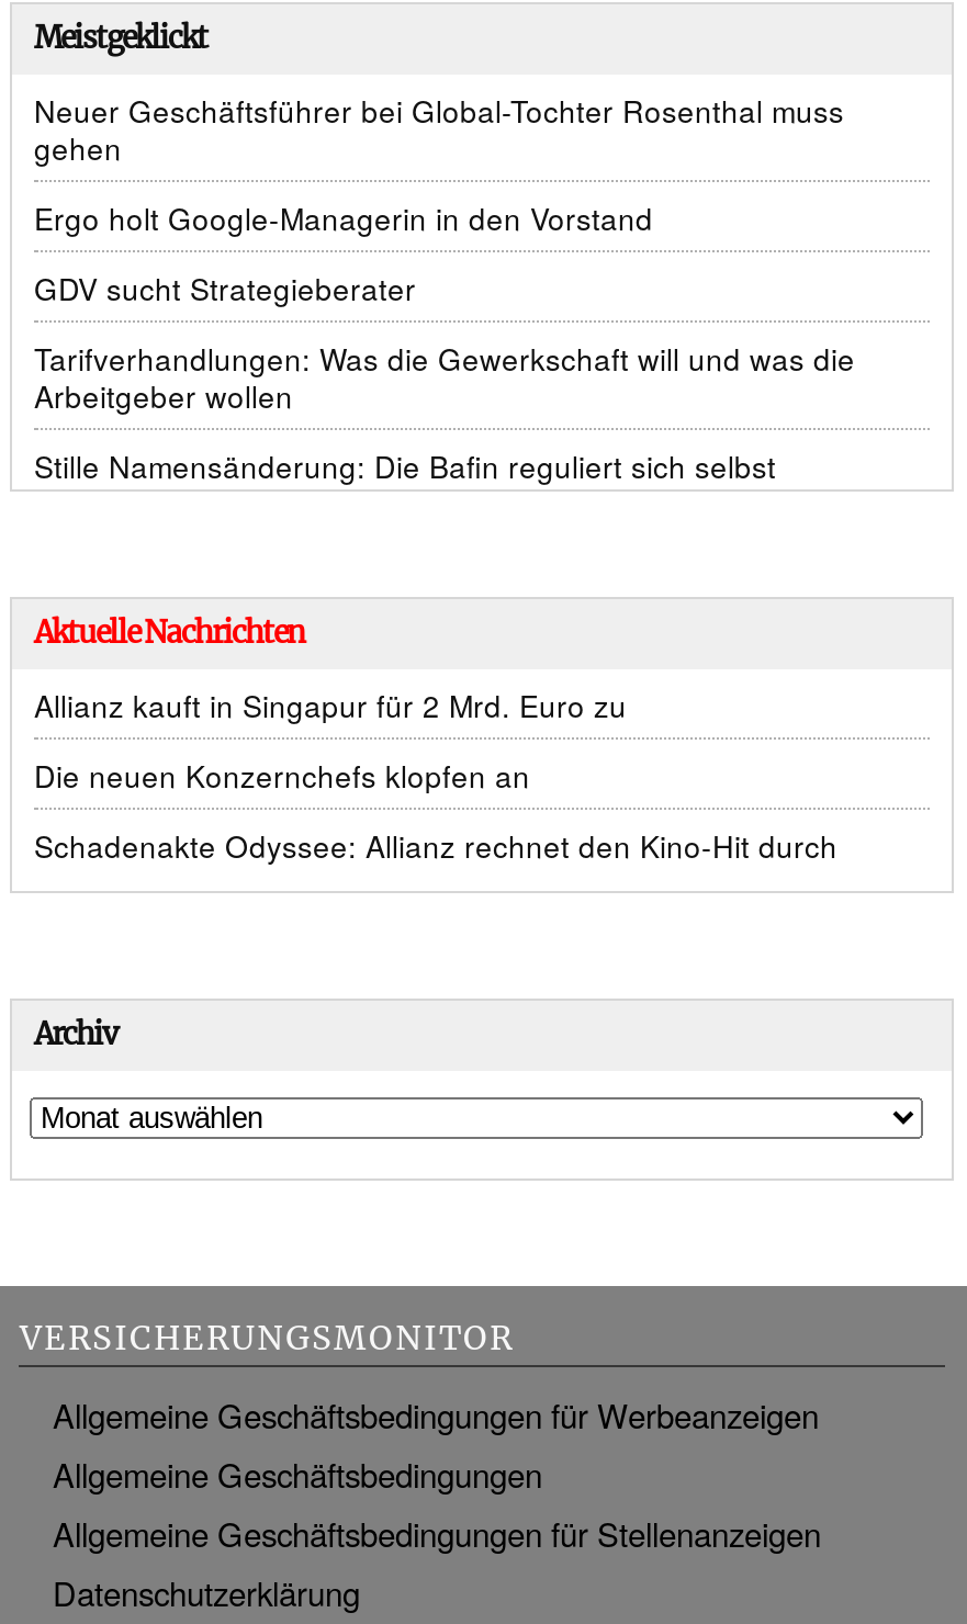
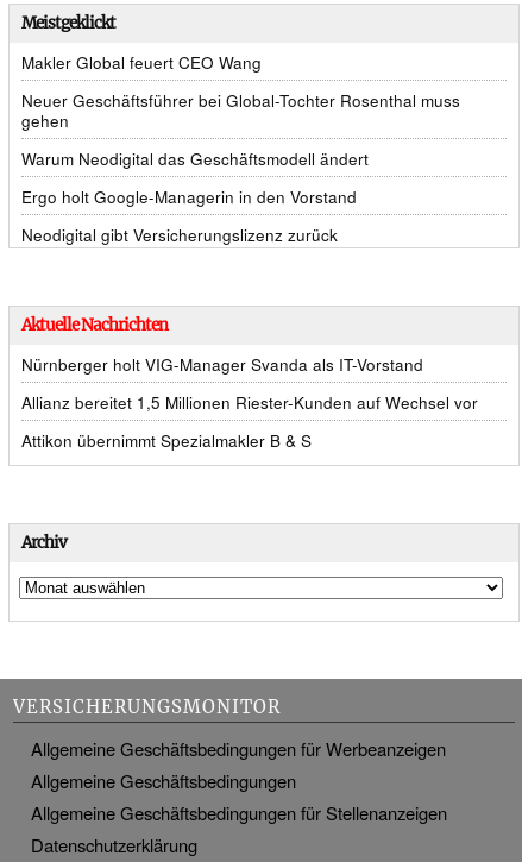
none -> [21,51,262,74] Makler Global feuert CEO Wang
moved [34,90,844,169] -> [21,89,460,132]: Neuer Geschäftsführer bei Global-Tochter Rosenthal muss | gehen
none -> [21,147,369,170] Warum Neodigital das Geschäftsmodell ändert
moved [34,198,653,239] -> [21,185,357,208]: Ergo holt Google-Managerin in den Vorstand
[34,268,855,487] GDV sucht Strategieberater | Tarifverhandlungen: Was die Gewerkschaft will und was die | Arbeitgeber wollen | Stille Namensänderung: Die Bafin reguliert sich selbst -> [21,224,338,246] Neodigital gibt Versicherungslizenz zurück
[34,685,627,726] Allianz kauft in Singapur für 2 Mrd. Euro zu -> [21,353,423,376] Nürnberger holt VIG-Manager Svanda als IT-Vorstand
[34,755,530,797] Die neuen Konzernchefs klopfen an -> [21,391,478,414] Allianz bereitet 1,5 Millionen Riester-Kunden auf Wechsel vor
[34,825,837,867] Schadenakte Odyssee: Allianz rechnet den Kino-Hit durch -> [21,429,312,452] Attikon übernimmt Spezialmakler B & S

